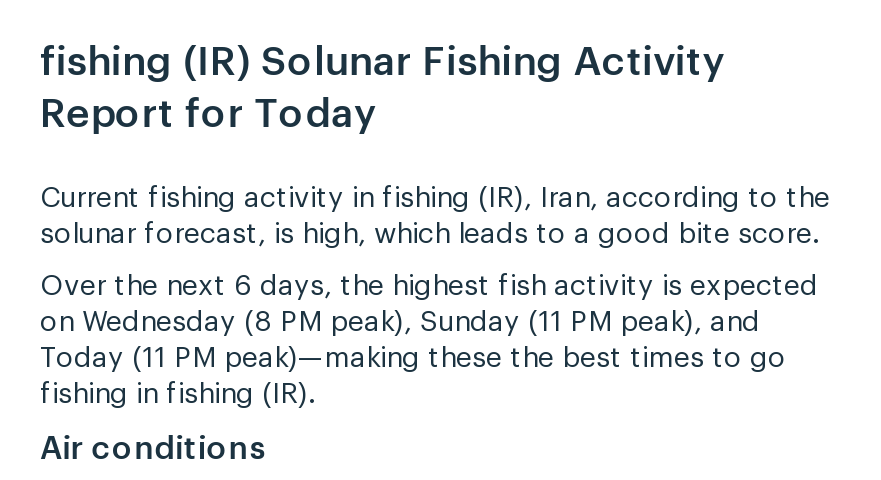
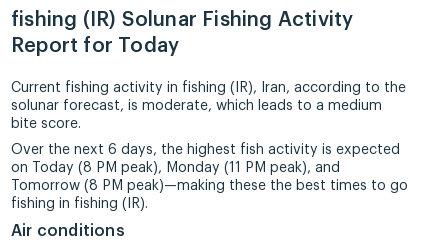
[40,221,818,249] solunar forecast, is high, which leads to a good bite score. -> [11,99,382,131] solunar forecast, is moderate, which leads to a medium | bite score.
[40,309,760,337] on Wednesday (8 PM peak), Sunday (11 PM peak), and -> [11,161,340,175] on Today (8 PM peak), Monday (11 PM peak), and
[40,345,786,373] Today (11 PM peak)—making these the best times to go -> [11,179,408,193] Tomorrow (8 PM peak)—making these the best times to go

